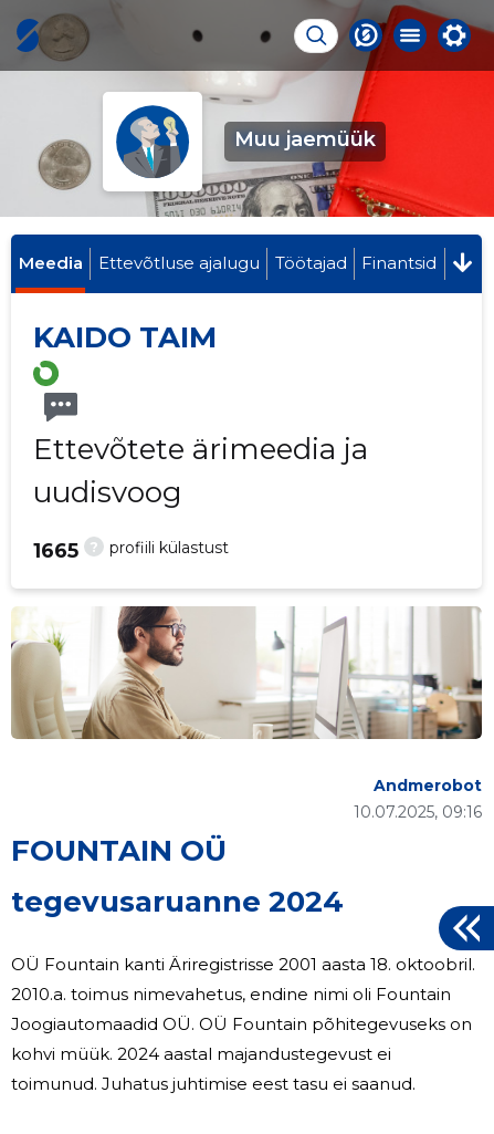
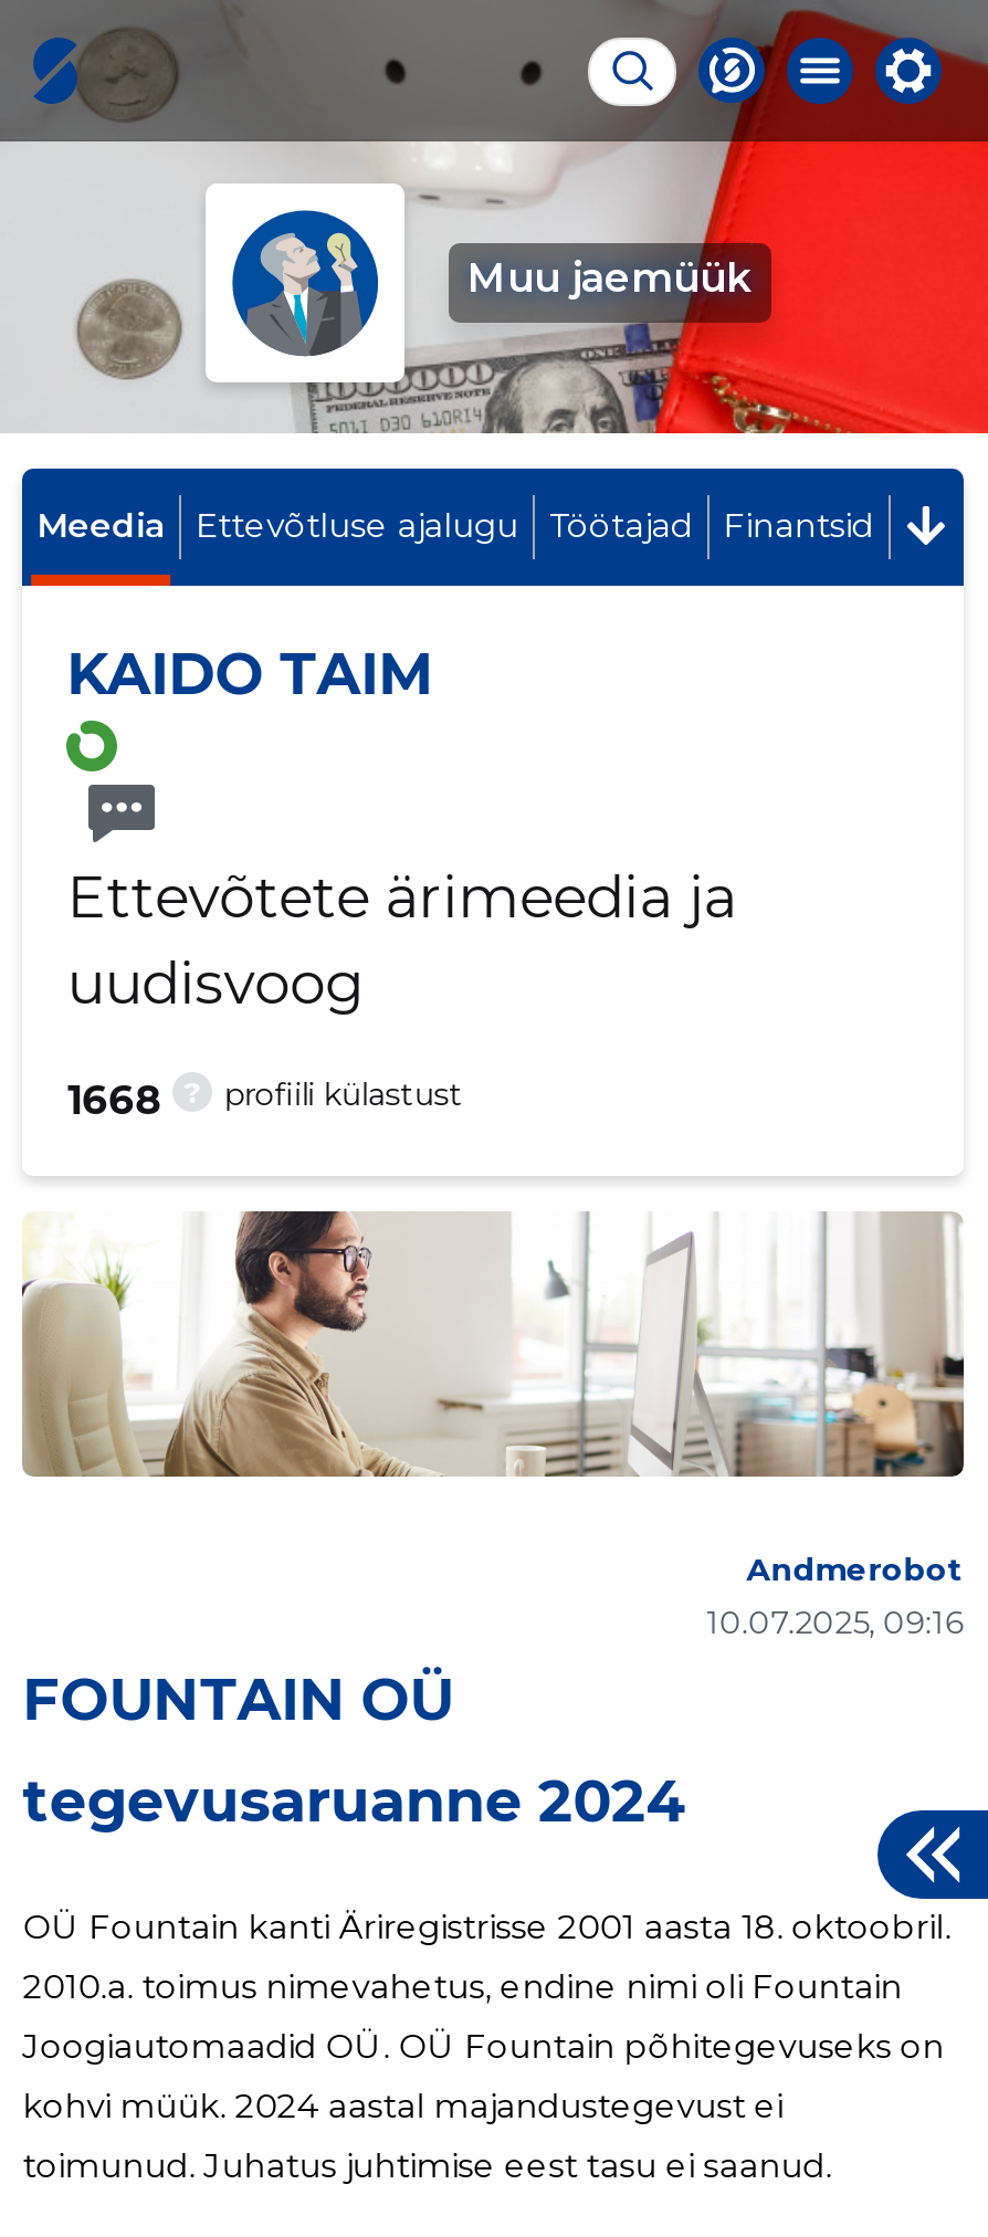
[33,539,79,564] 1665 -> [67,1078,162,1126] 1668

